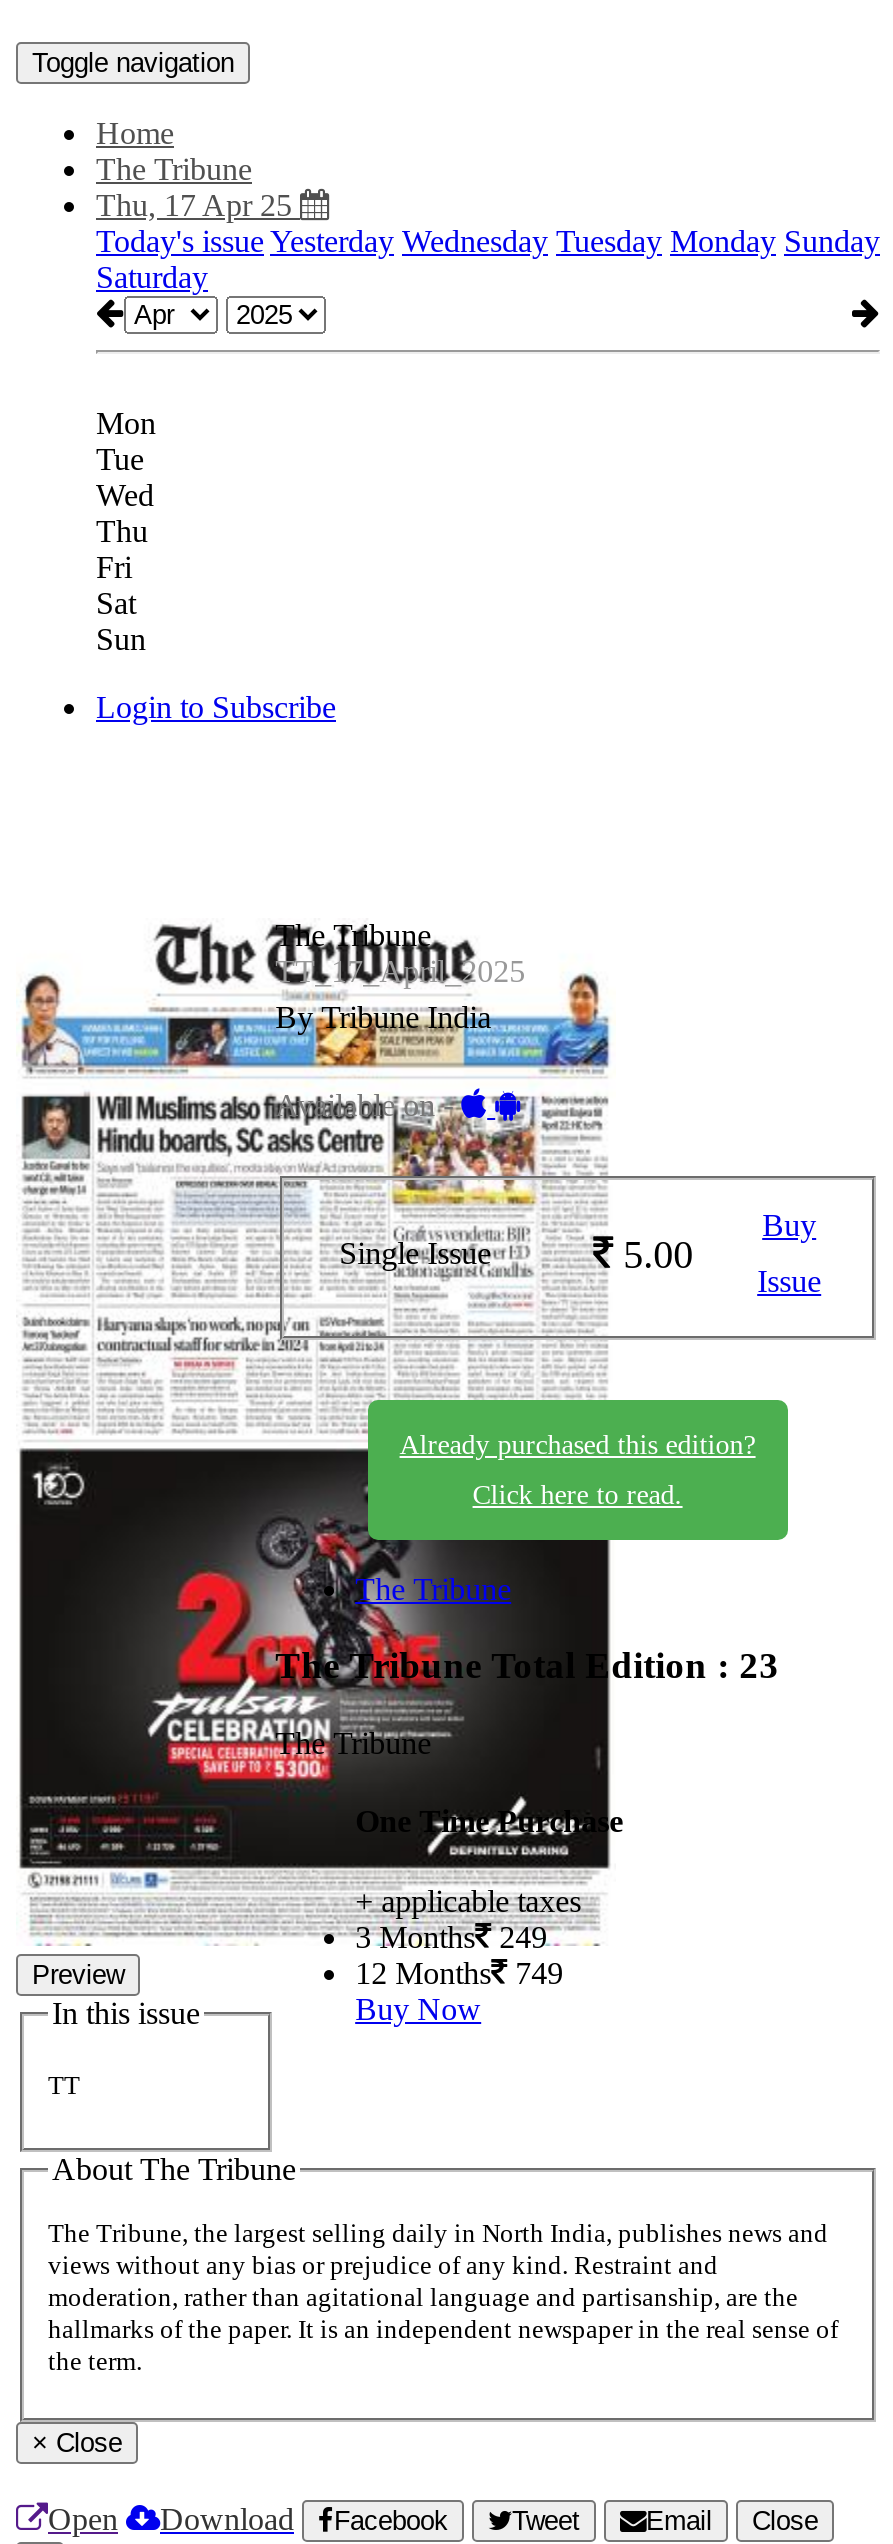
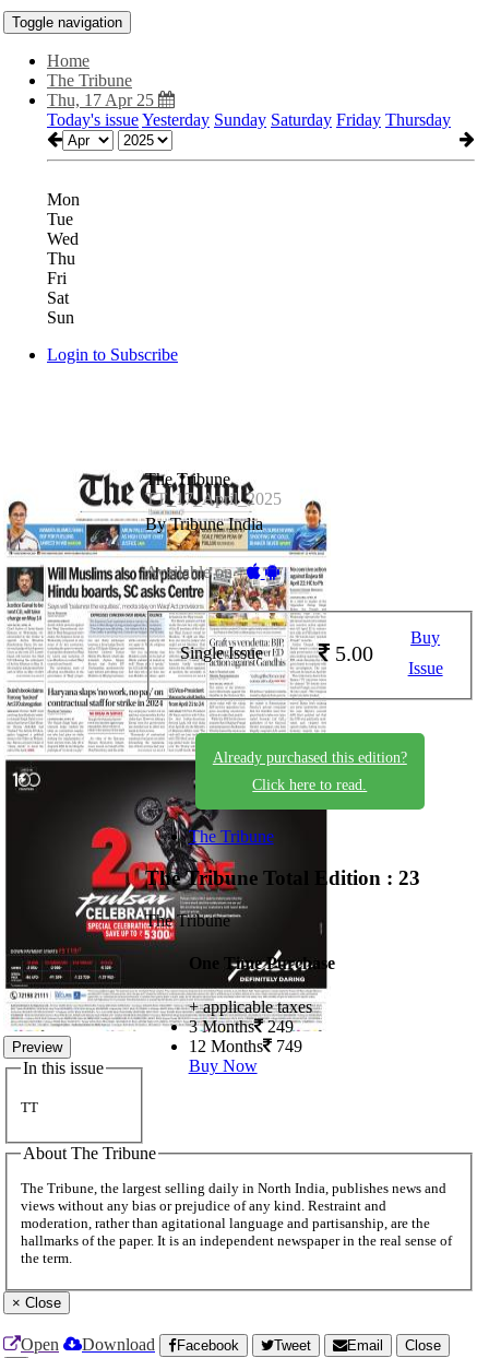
[96,224,880,294] Today's issue Yesterday Wednesday Tuesday Monday Sunday | Saturday -> [47,110,451,129] Today's issue Yesterday Sunday Saturday Friday Thursday

